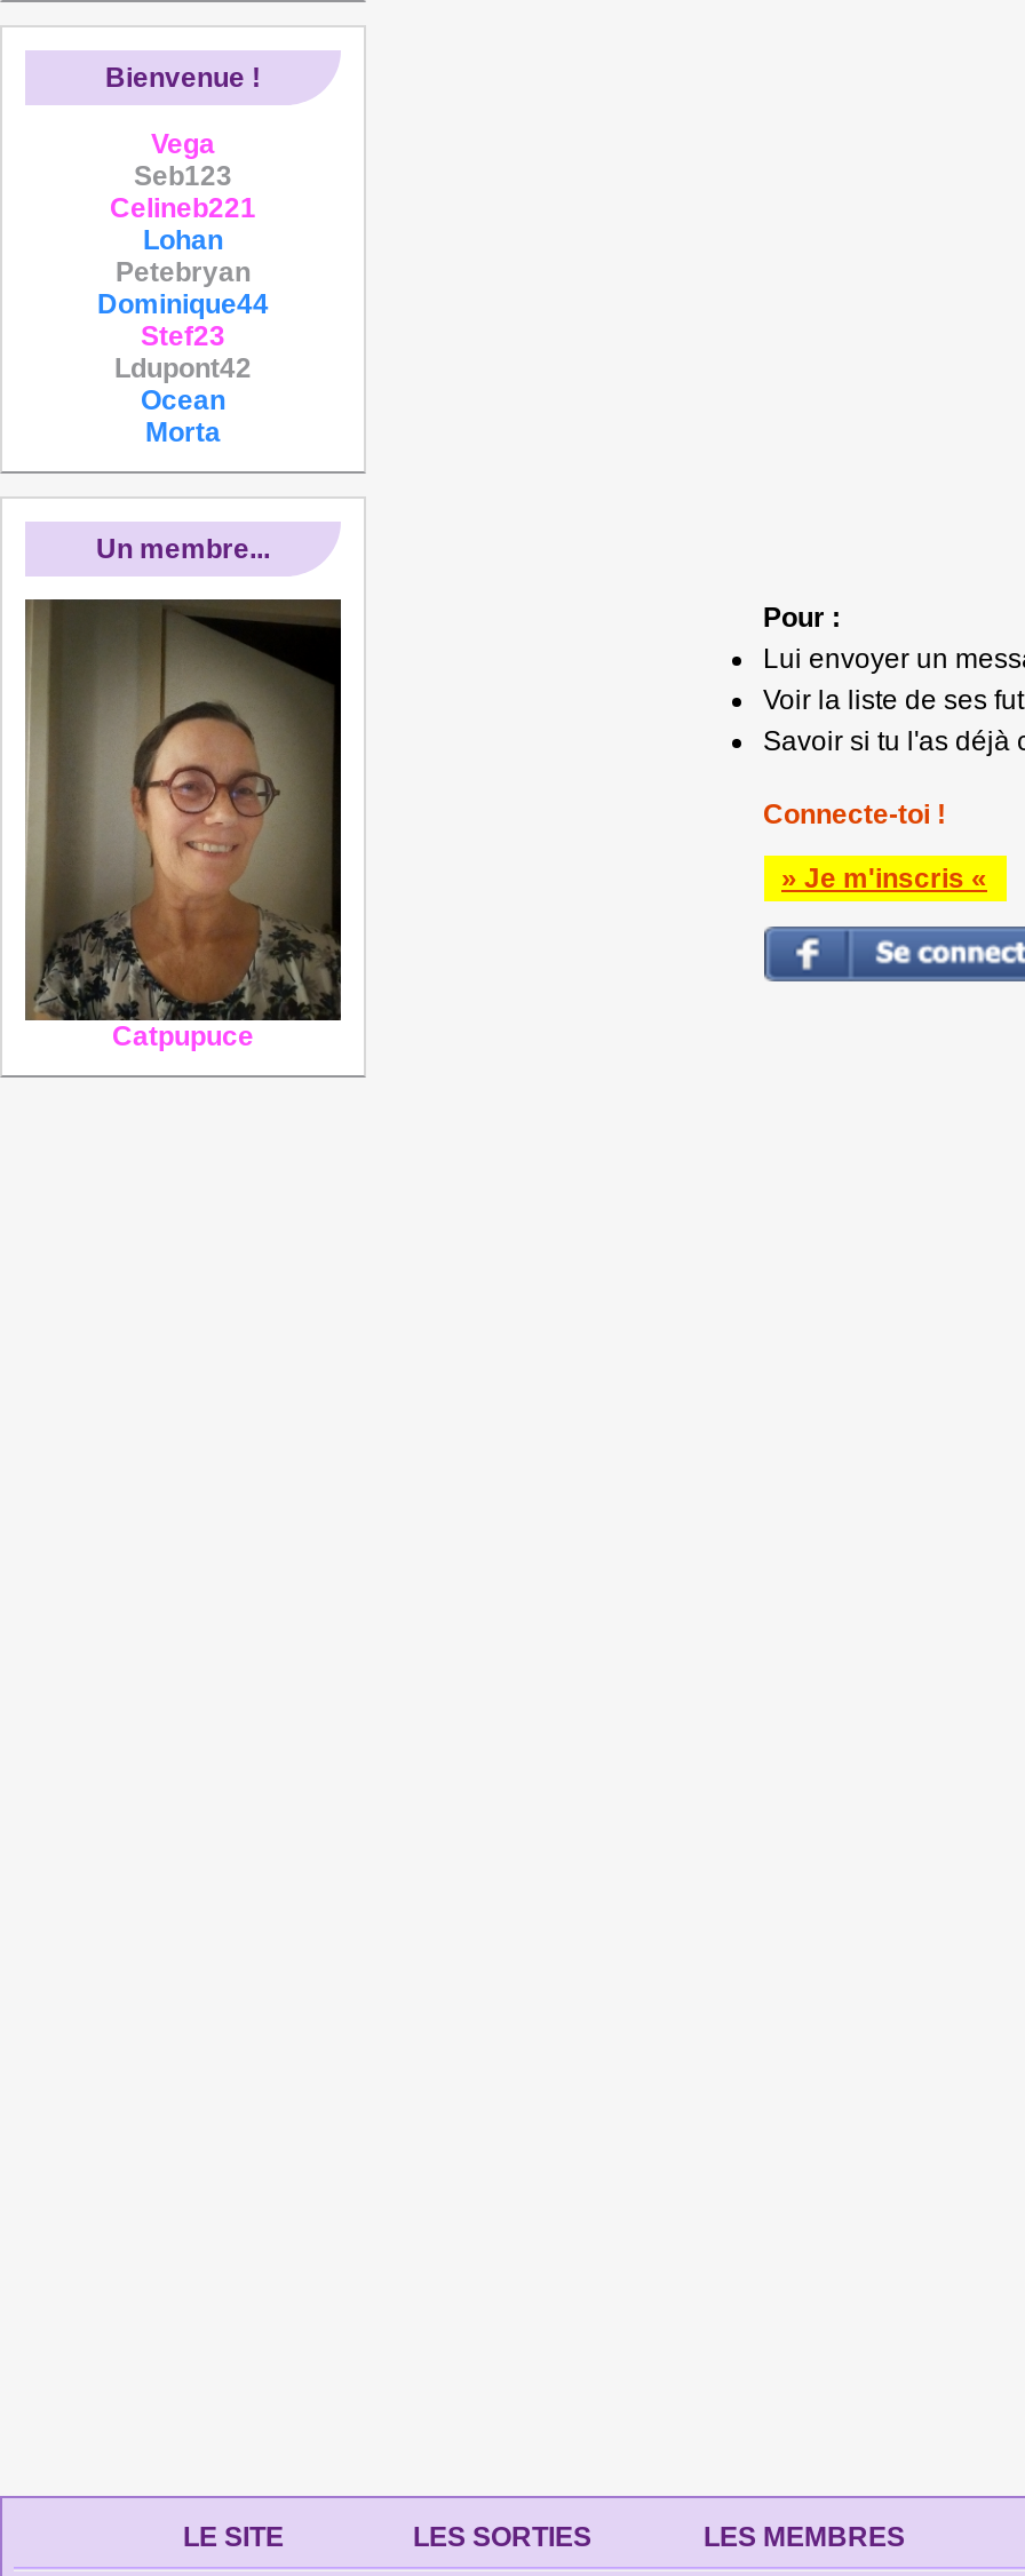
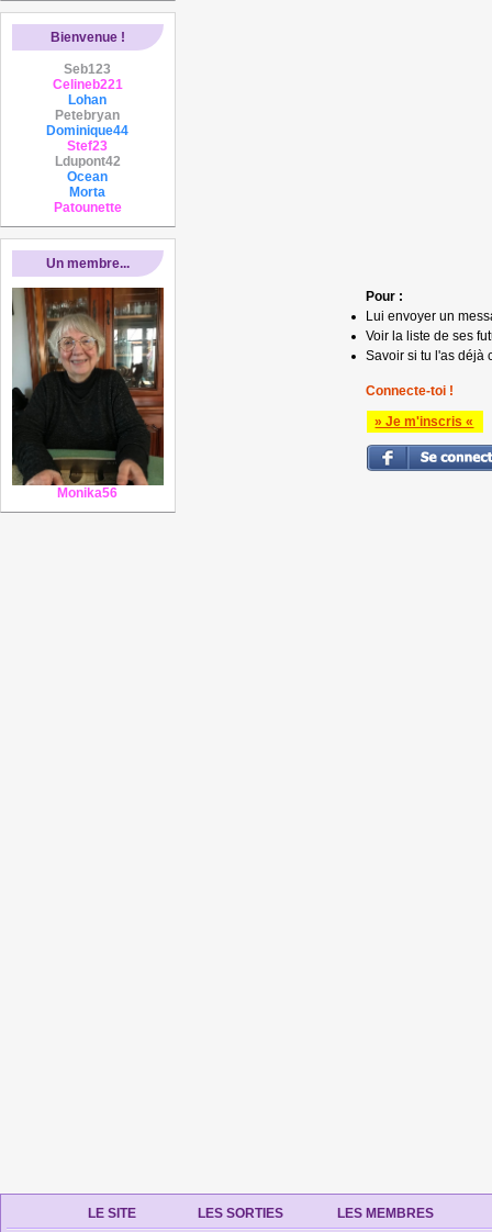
[151,128,215,160] Vega -> none
none -> [54,200,122,215] Patounette
[23,599,343,1053] [image] | Catpupuce -> [11,288,165,501] [image] | Monika56

